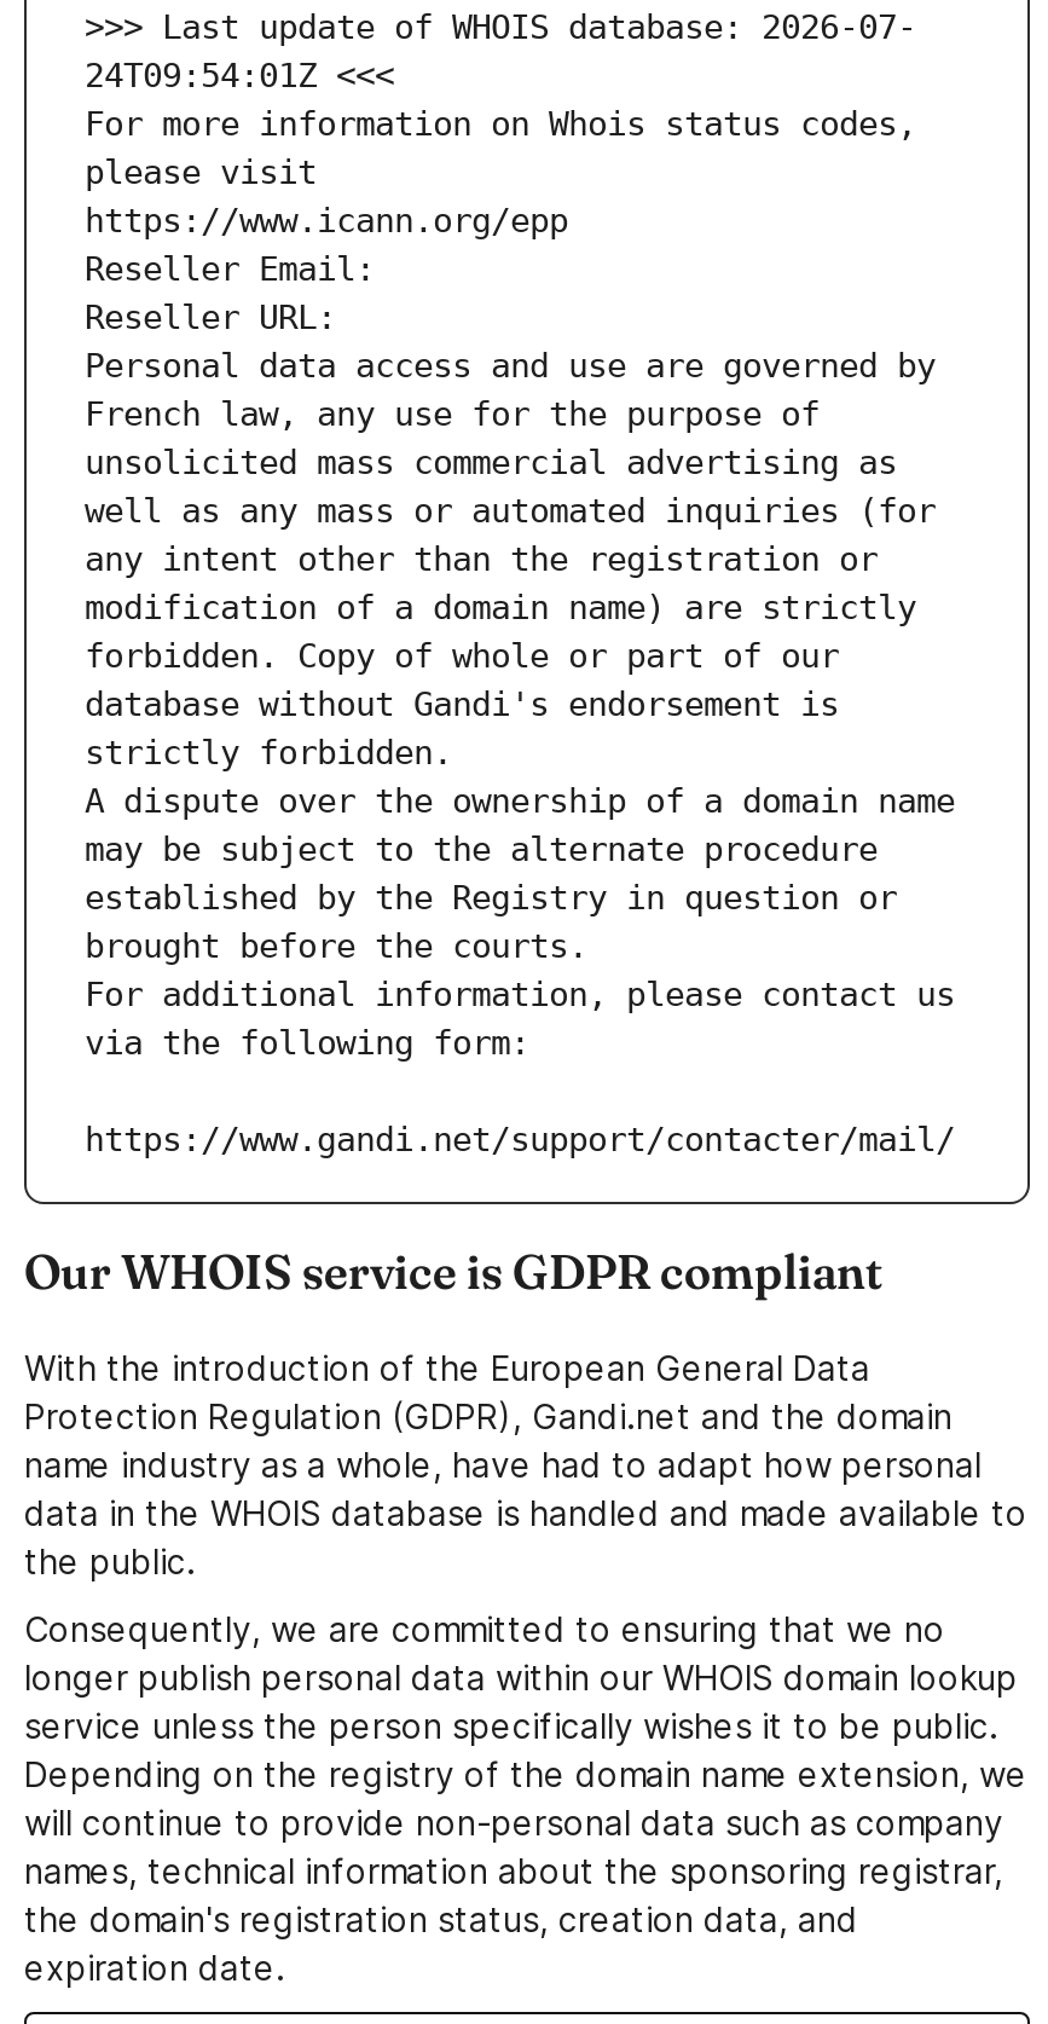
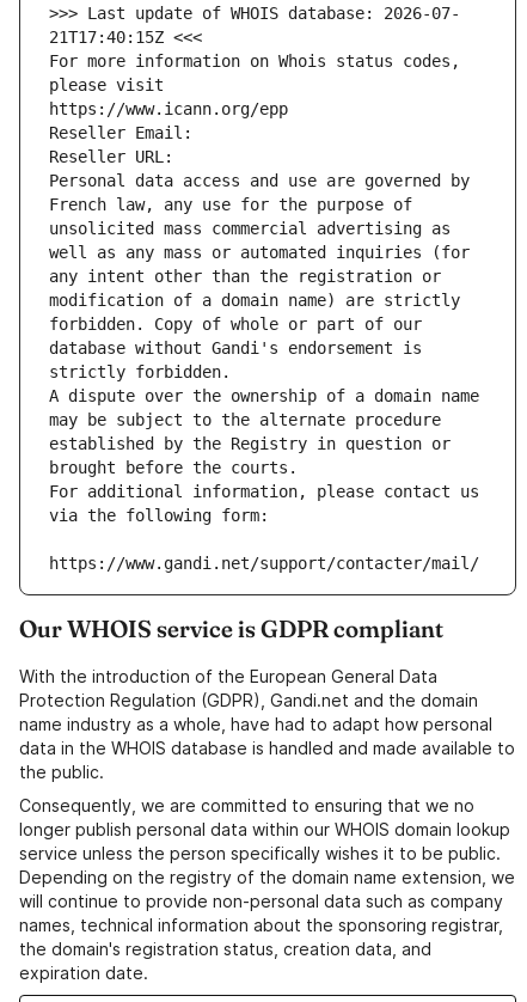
[85,57,394,95] 24T09:54:01Z <<< -> [49,28,202,47] 21T17:40:15Z <<<

